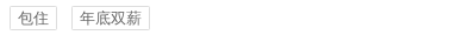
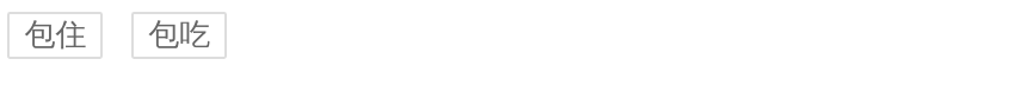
[80,9,142,26] 年底双薪 -> [149,15,211,51] 包吃

